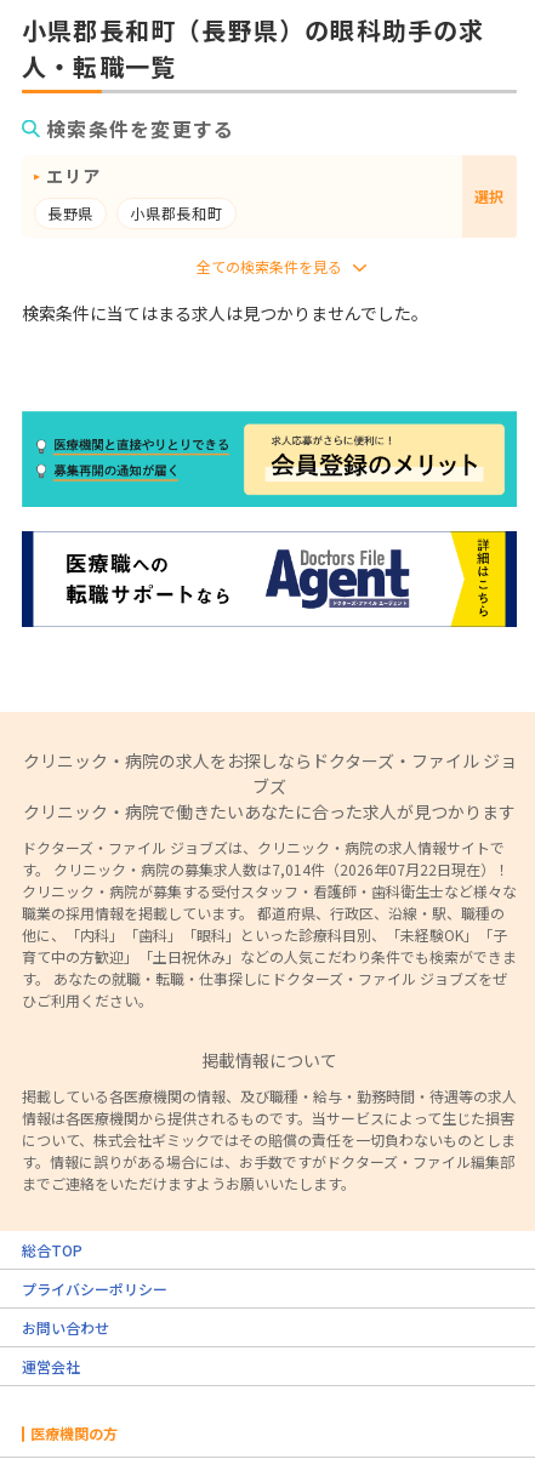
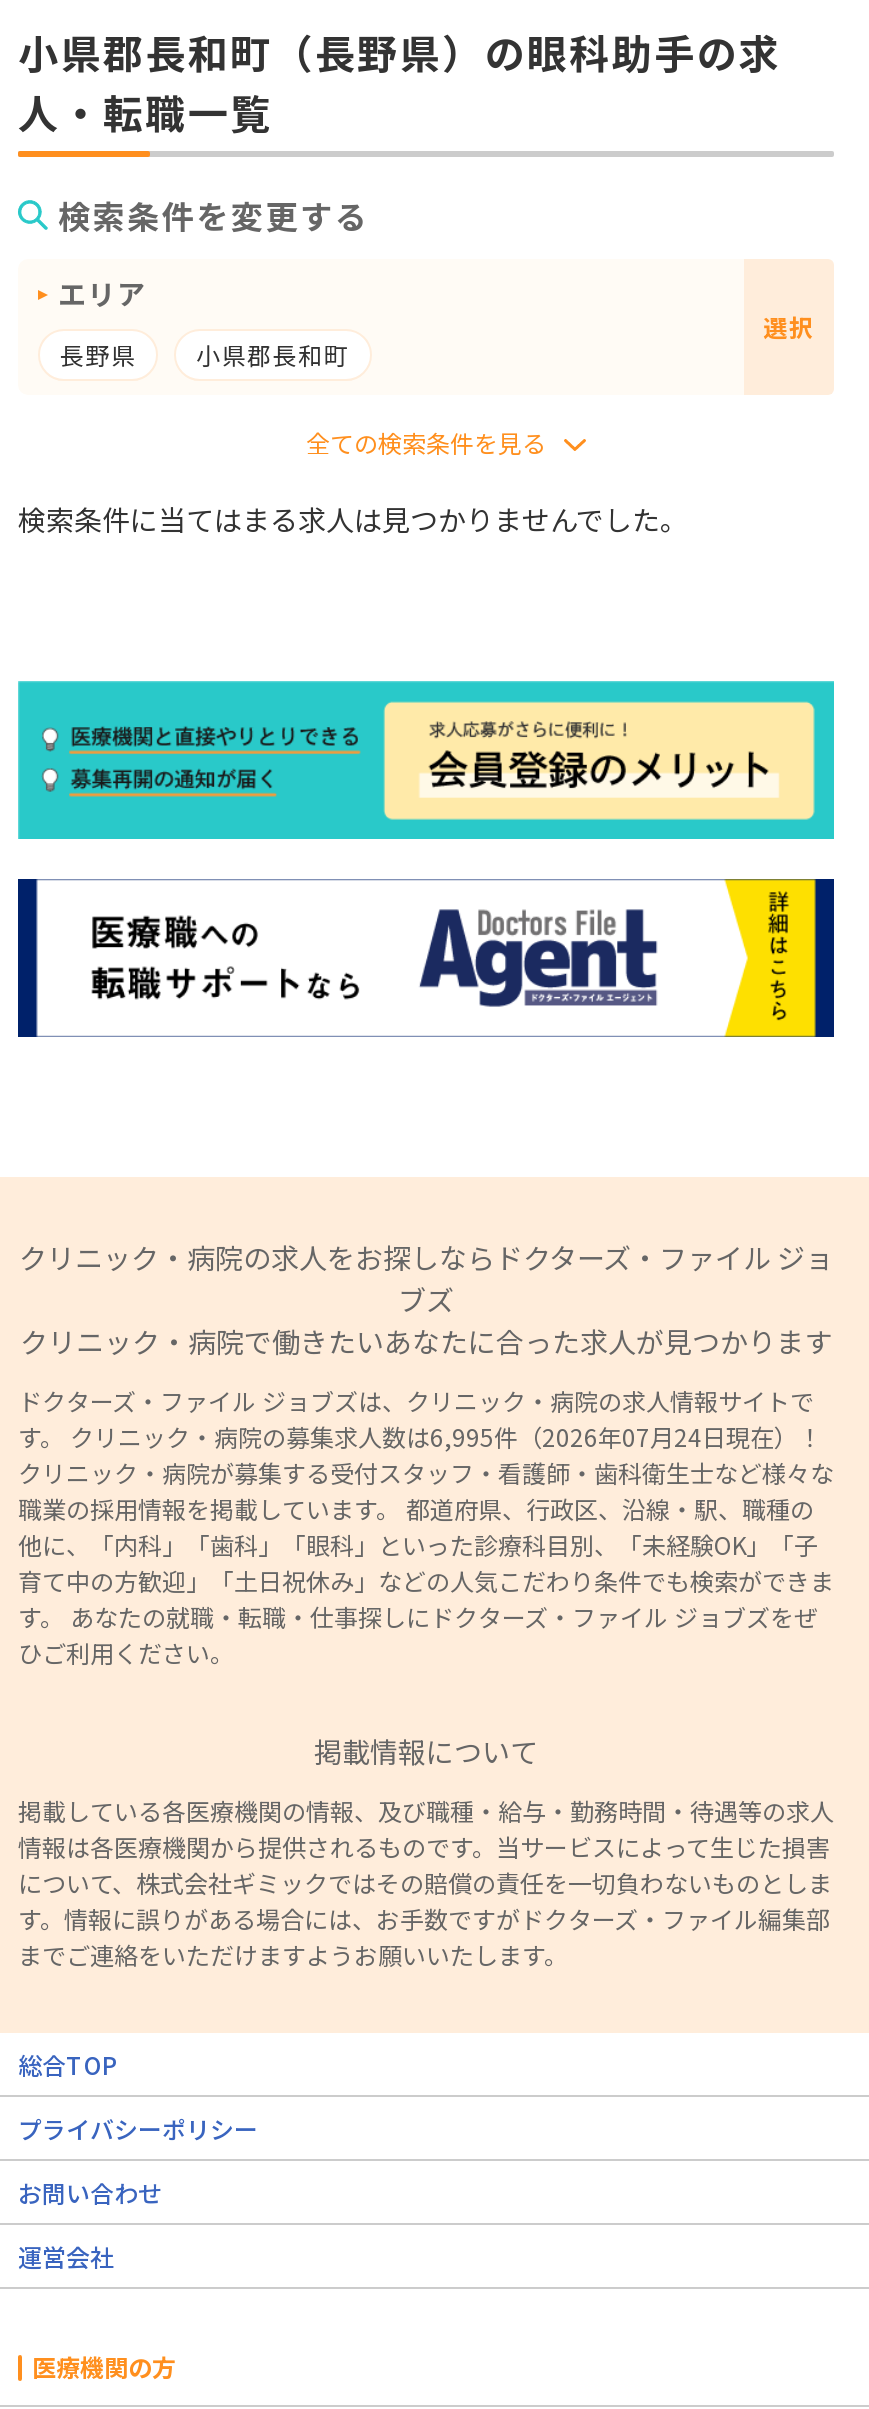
[22,859,510,880] す。 クリニック・病院の募集求人数は7,014件（2026年07月22日現在）！ -> [18,1420,822,1454] す。 クリニック・病院の募集求人数は6,995件（2026年07月24日現在）！

